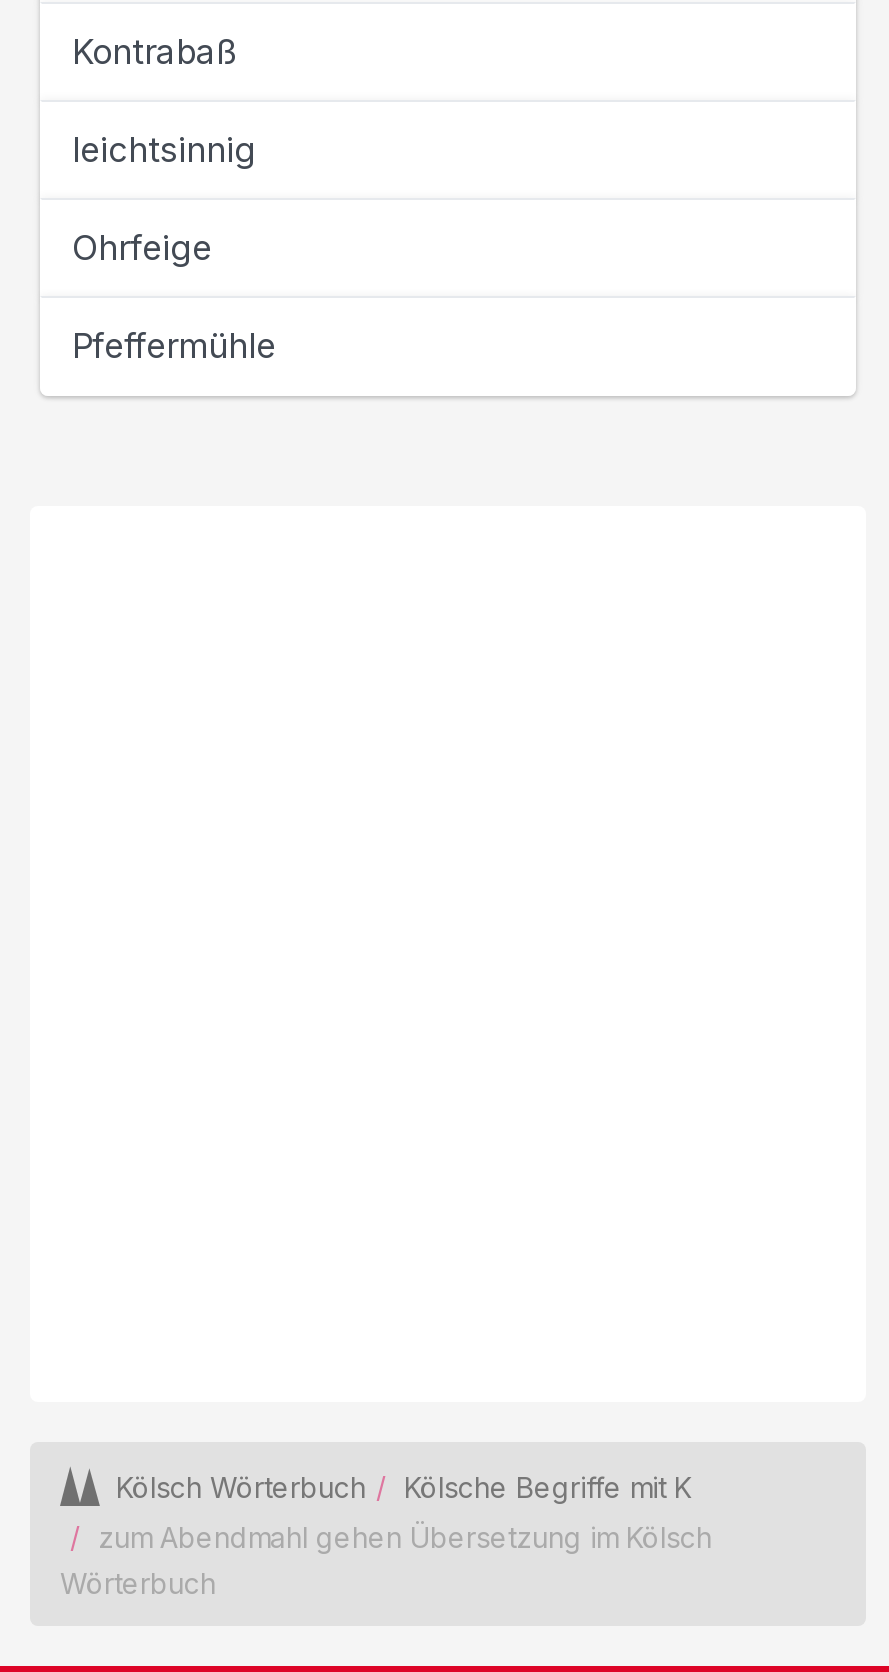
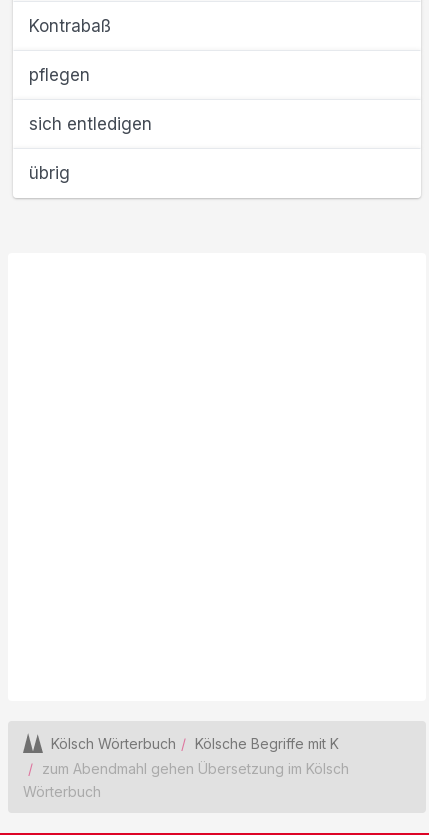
[72,130,256,170] leichtsinnig -> [29,65,90,85] pflegen
[72,228,212,268] Ohrfeige -> [29,114,152,134] sich entledigen
[72,326,276,366] Pfeffermühle -> [29,163,70,183] übrig

